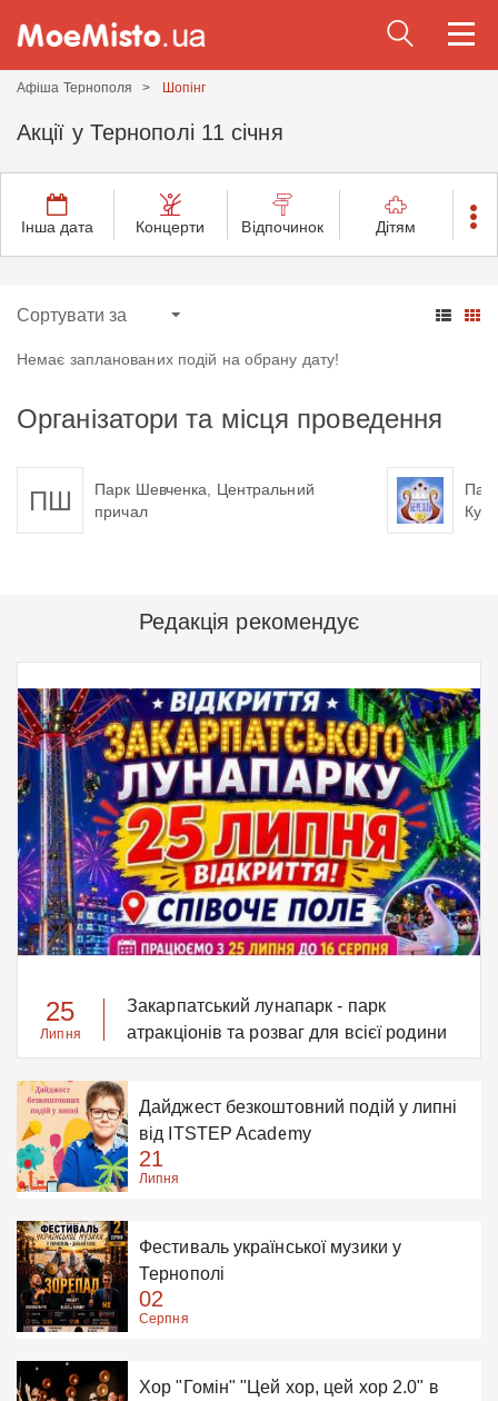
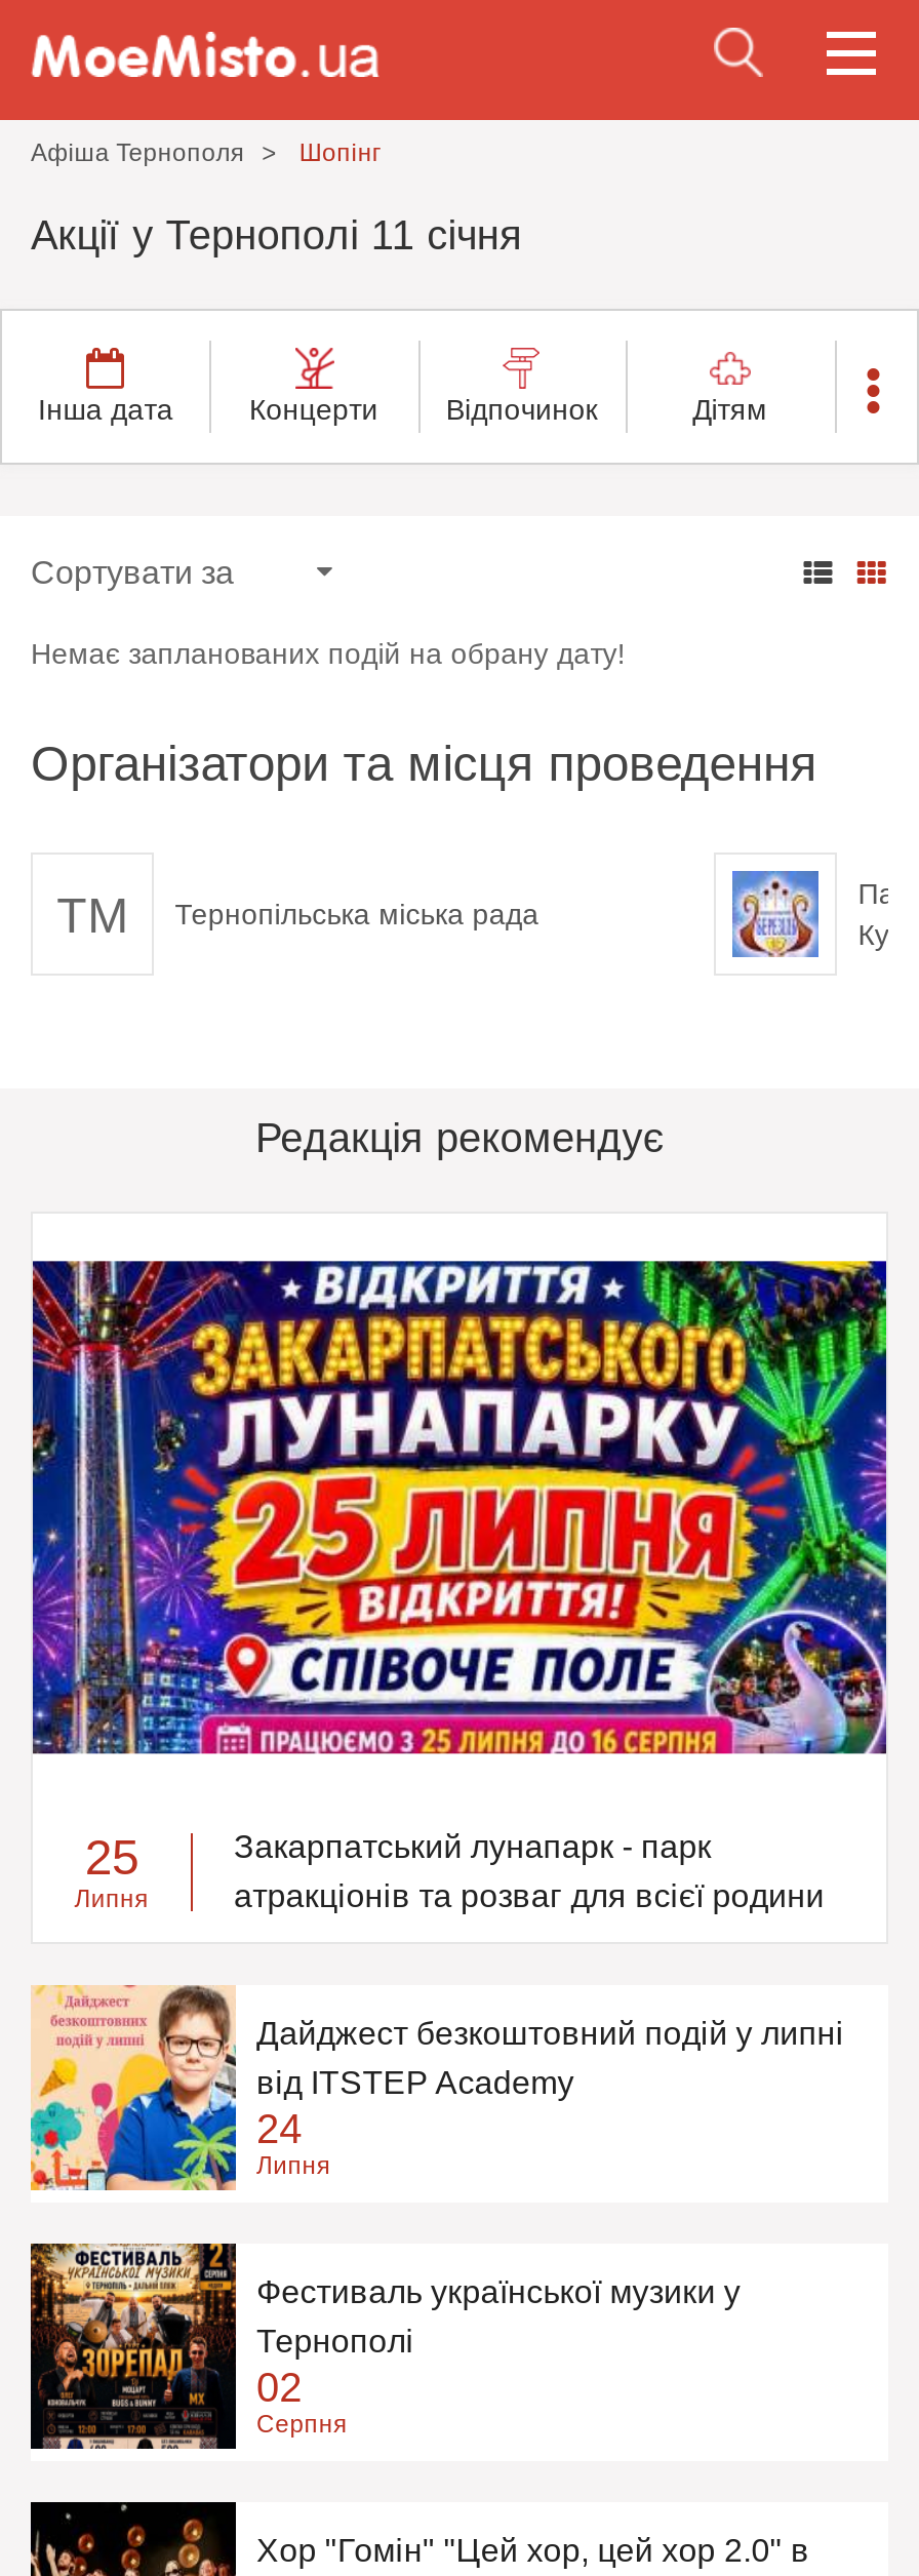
[28,480,314,520] ПШ | Парк Шевченка, Центральний | причал -> [57,886,539,942] ТМ | Тернопільська міська рада
[139,1146,164,1170] 21 -> [256,2105,302,2150] 24

